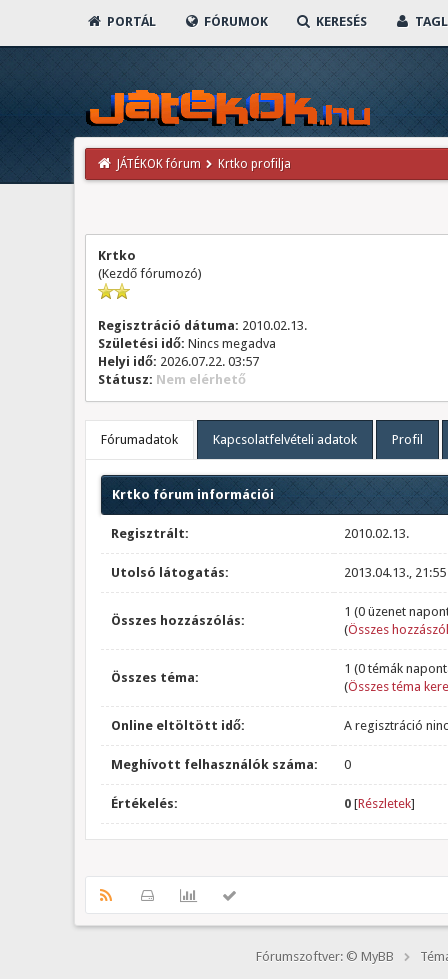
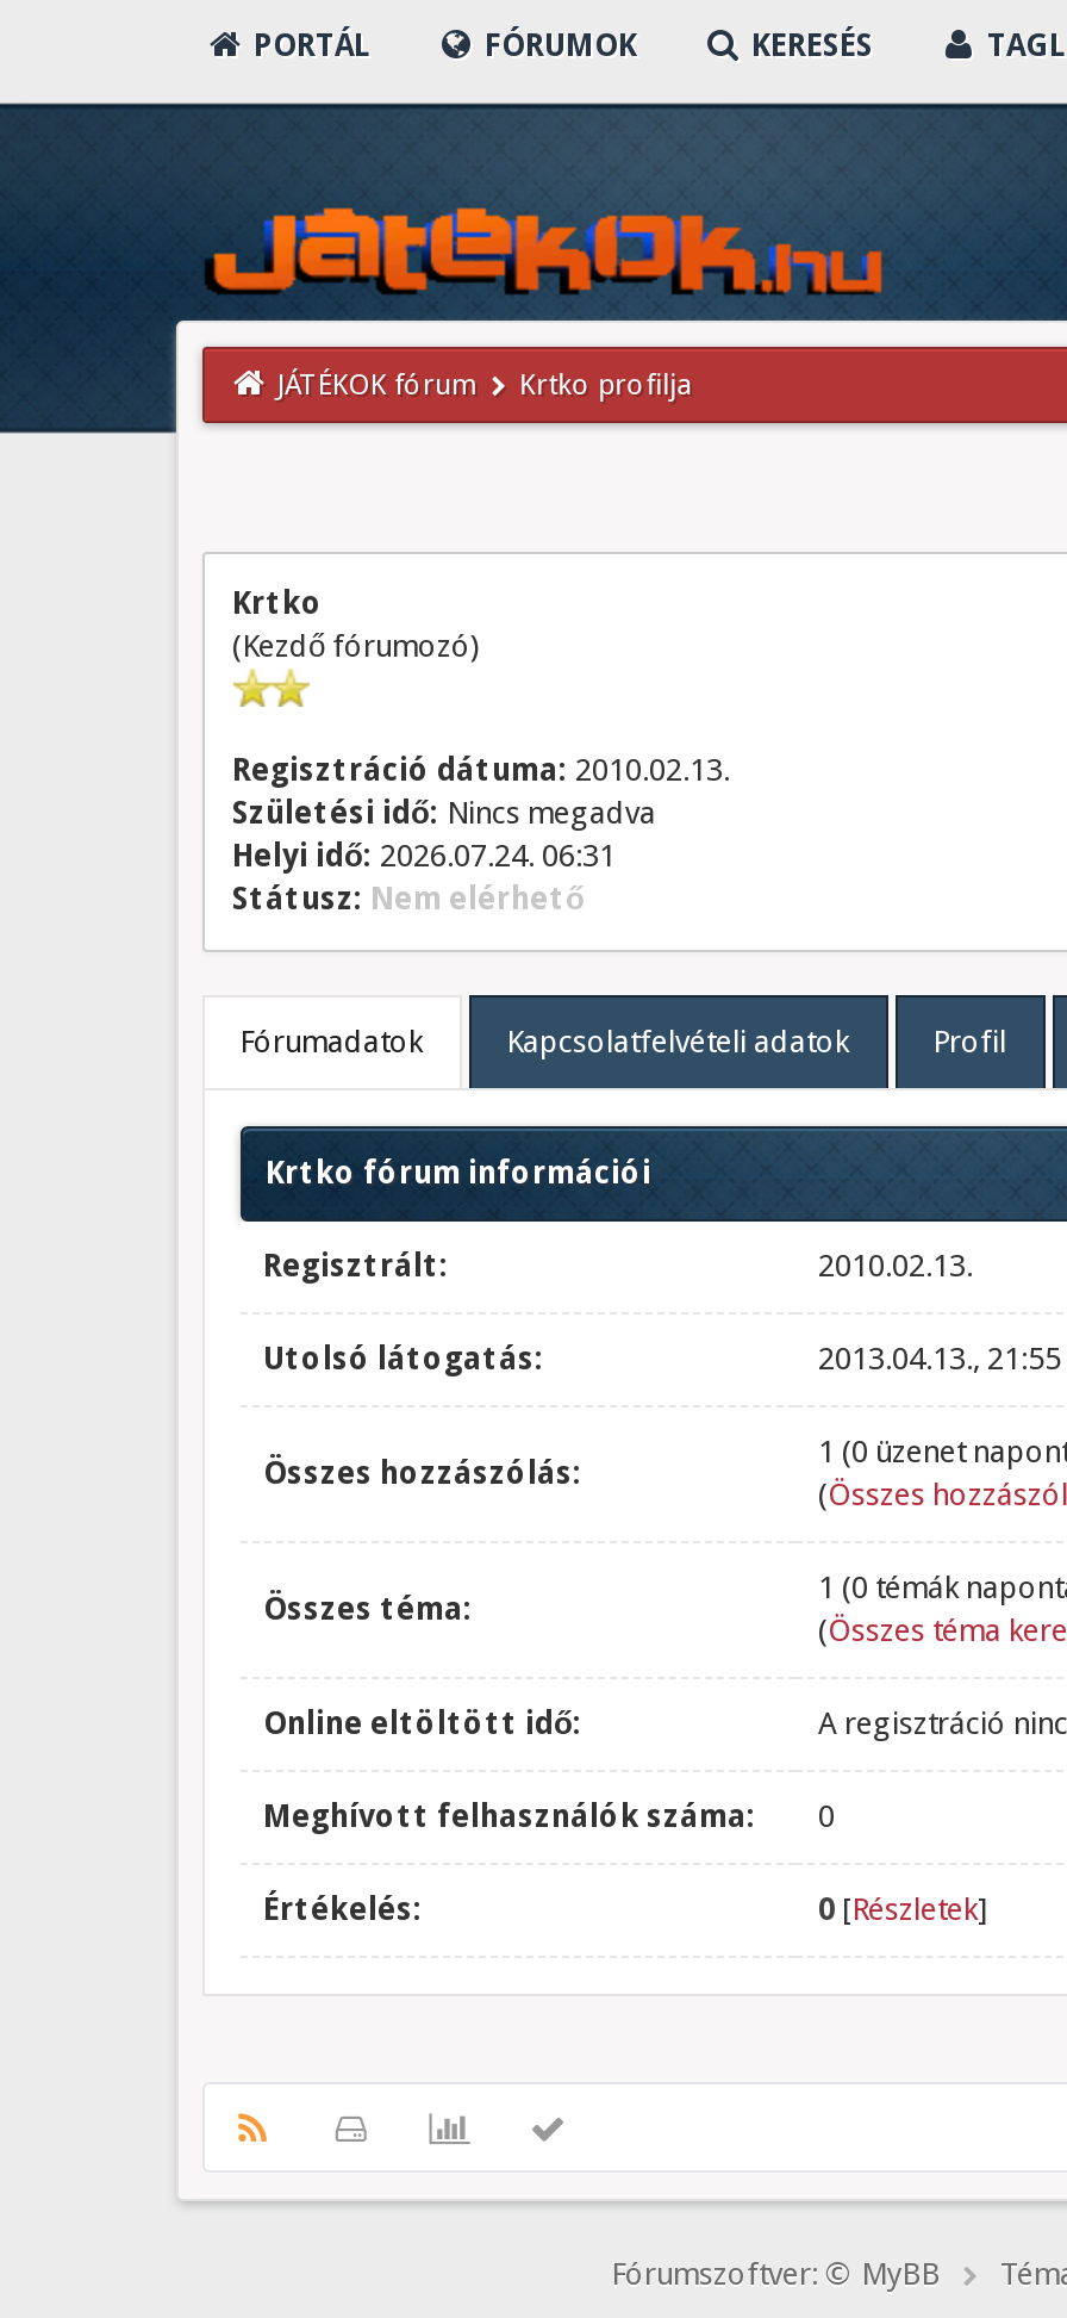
[97,354,258,369] Helyi idő: 2026.07.22. 03:57 -> [232,838,616,874] Helyi idő: 2026.07.24. 06:31

